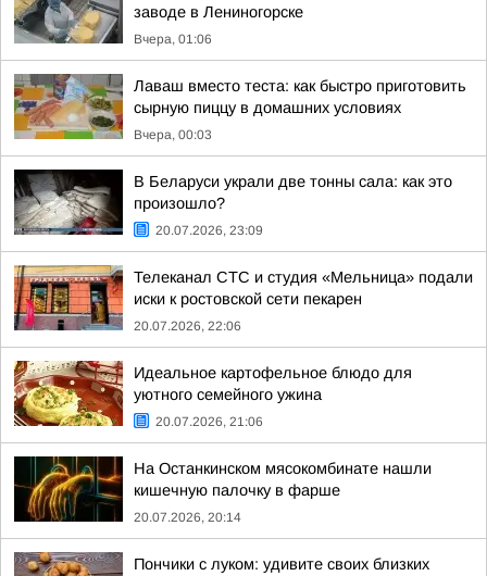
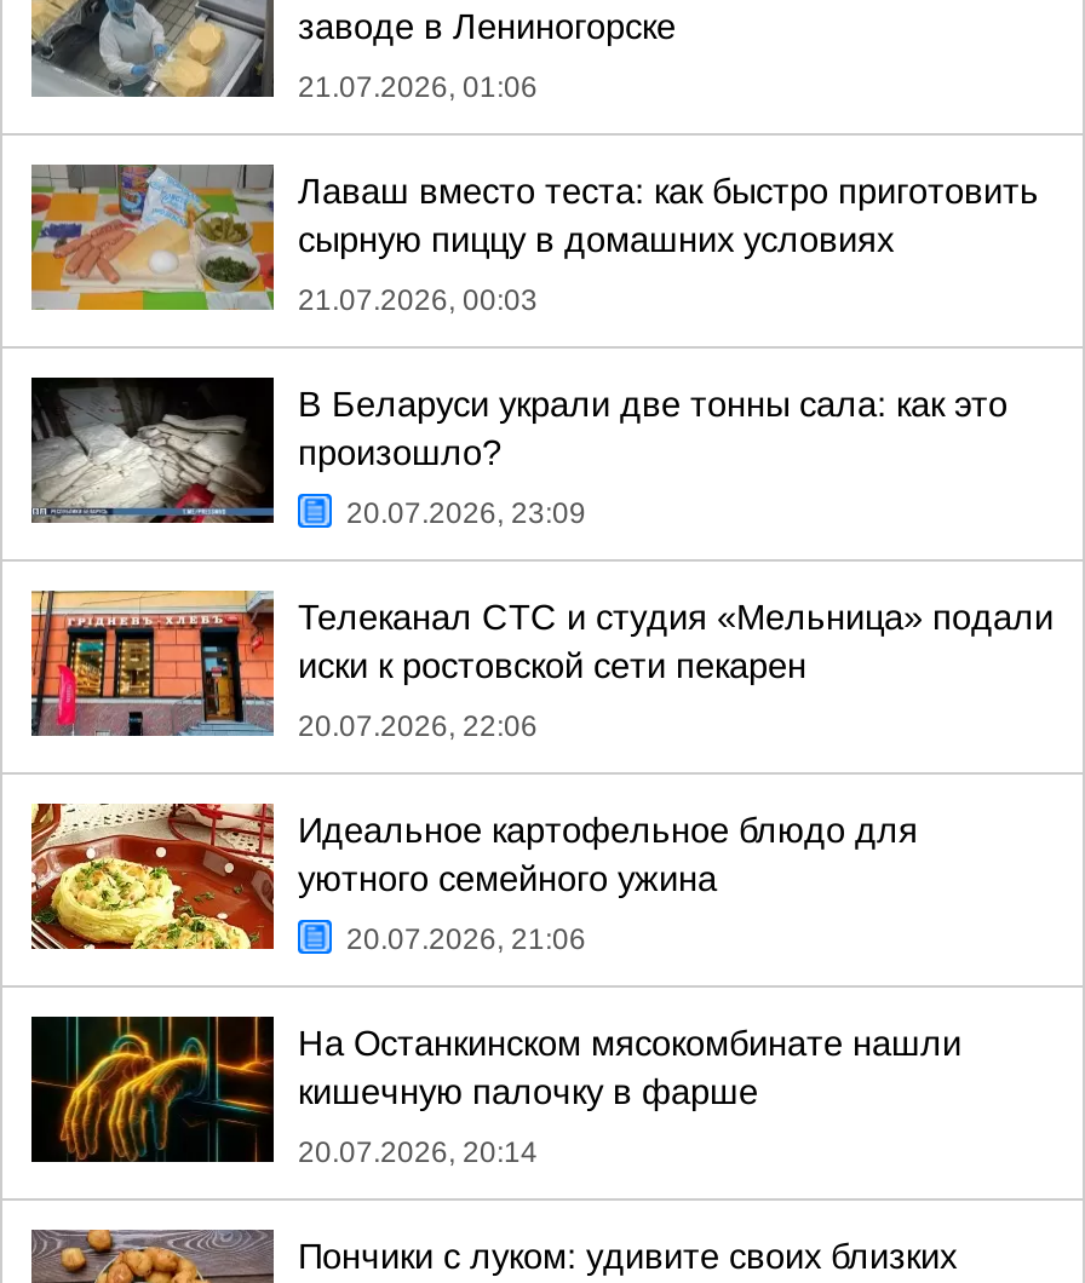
[134,32,212,47] Вчера, 01:06 -> [298,70,538,104] 21.07.2026, 01:06
[134,127,212,142] Вчера, 00:03 -> [298,283,538,317] 21.07.2026, 00:03

